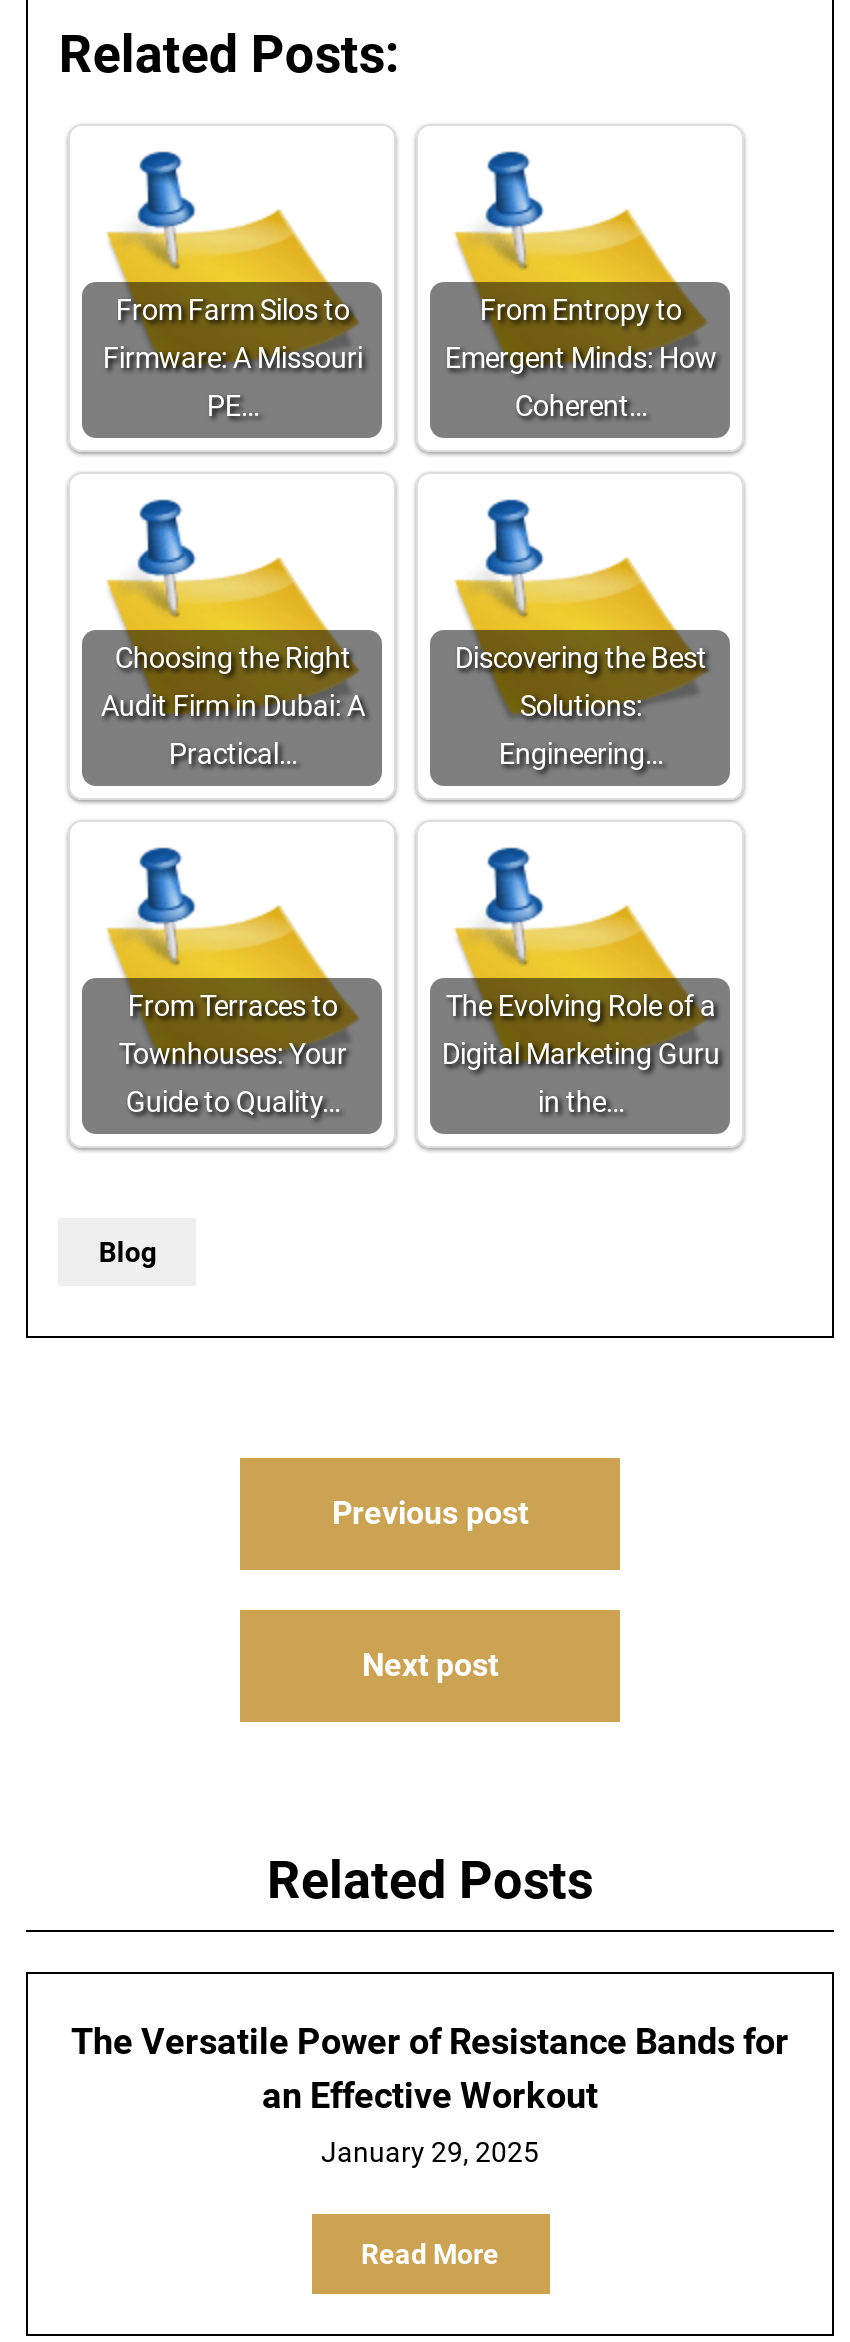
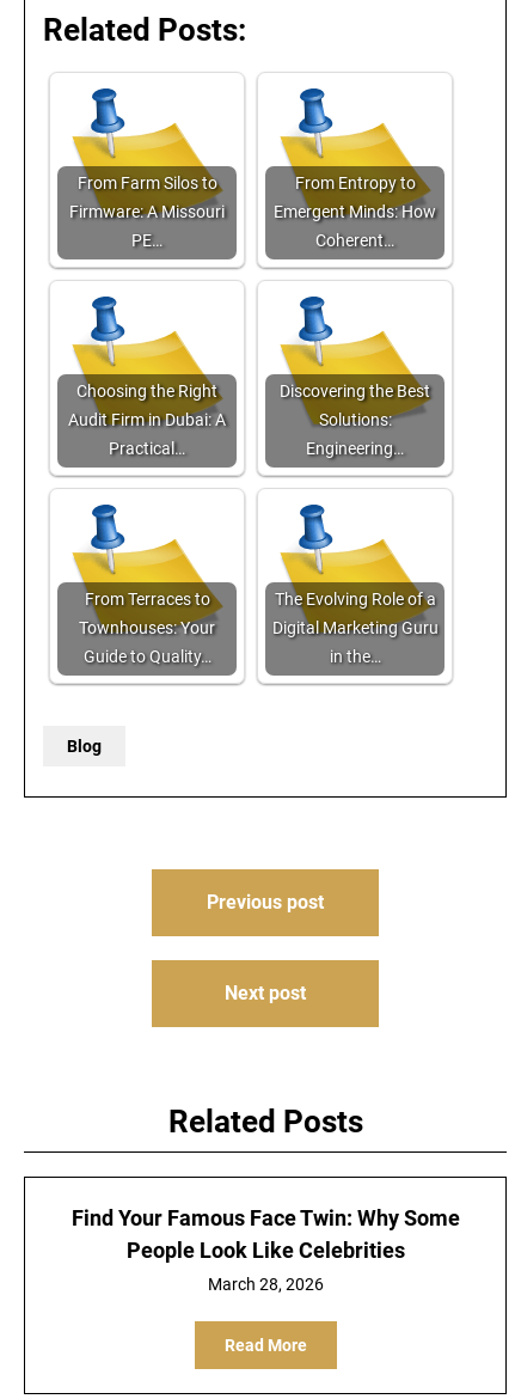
[71,2020,789,2116] The Versatile Power of Resistance Bands for | an Effective Workout -> [71,1205,459,1263] Find Your Famous Face Twin: Why Some | People Look Like Celebrities
[321,2136,539,2168] January 29, 2025 -> [207,1275,323,1294] March 28, 2026

